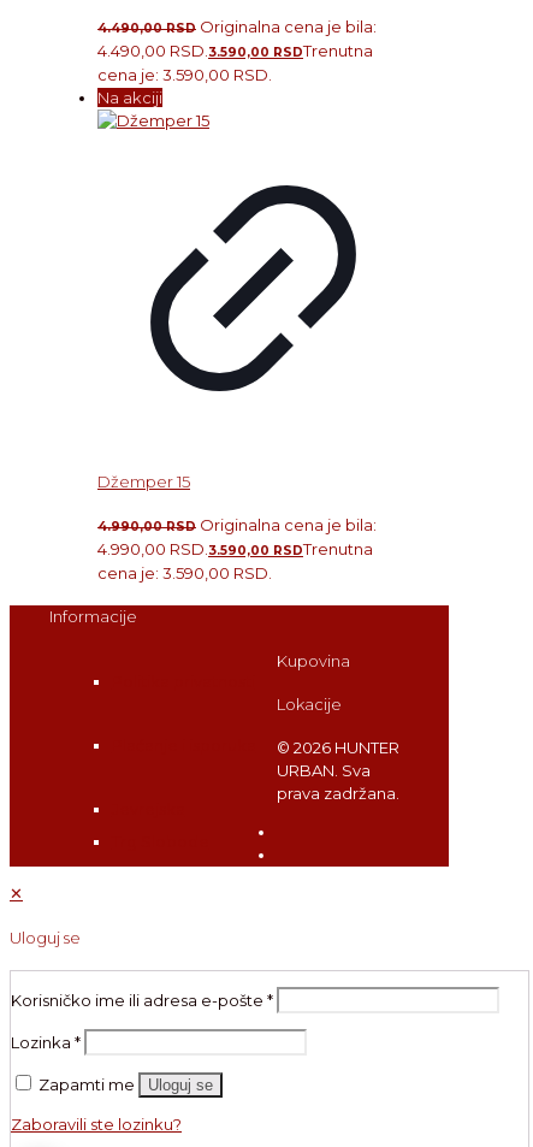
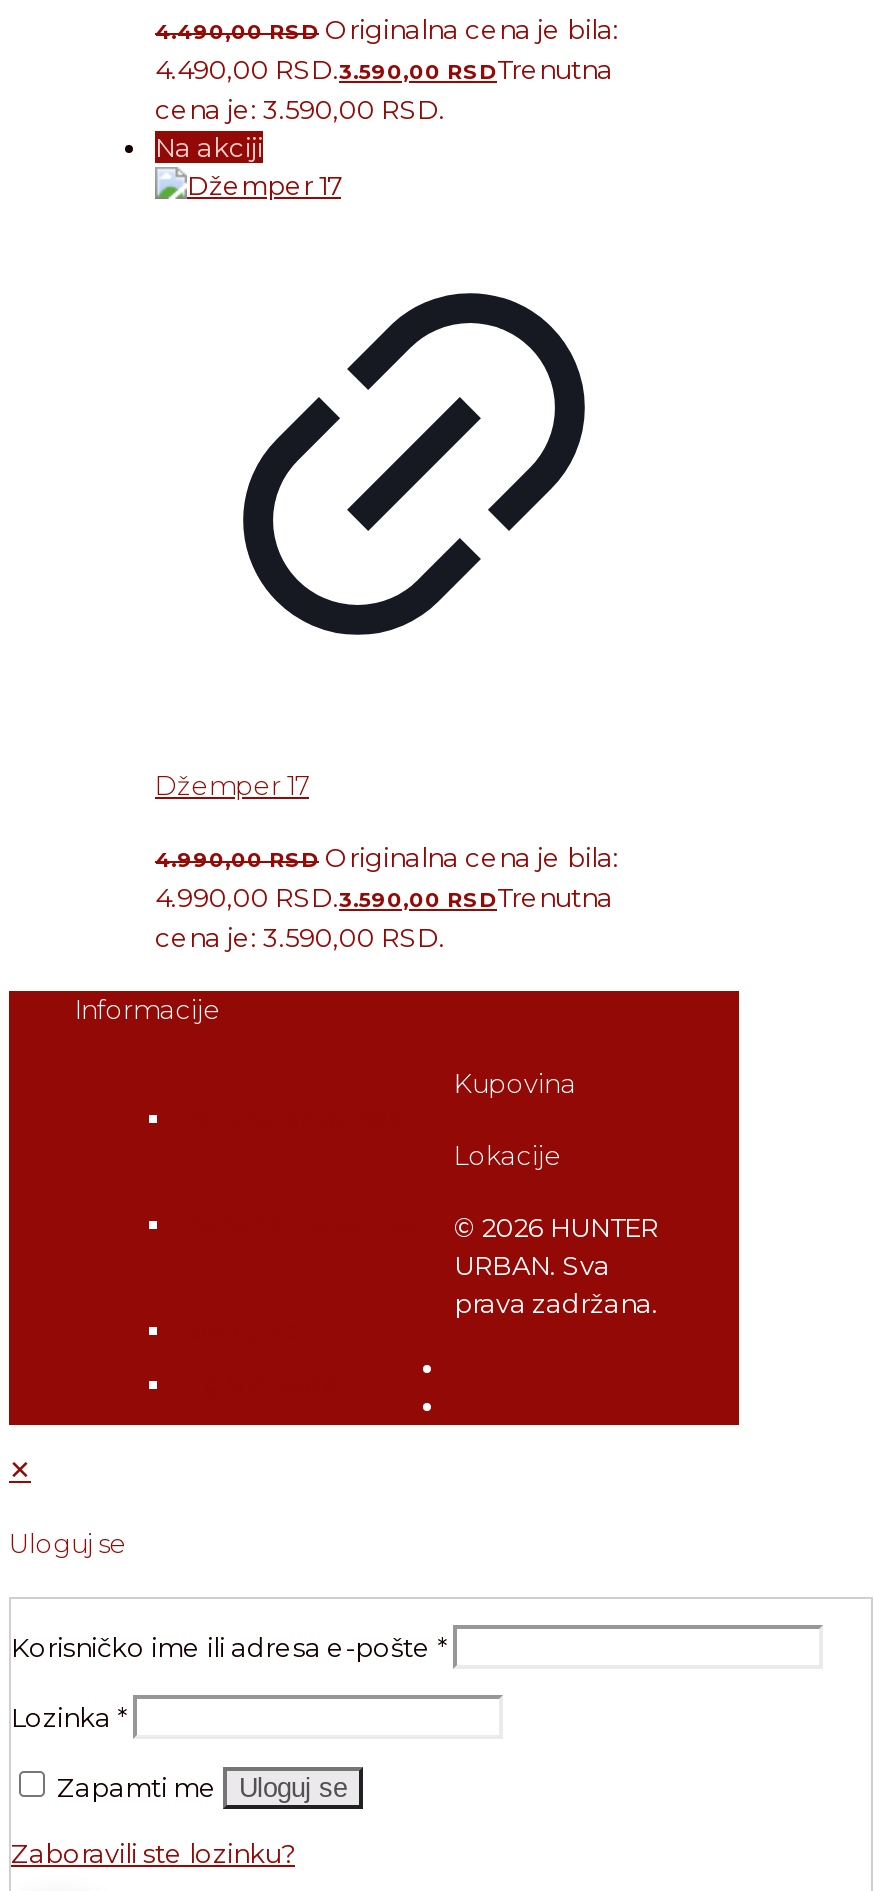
[97,472,190,491] Džemper 15 -> [155,769,309,801] Džemper 17

